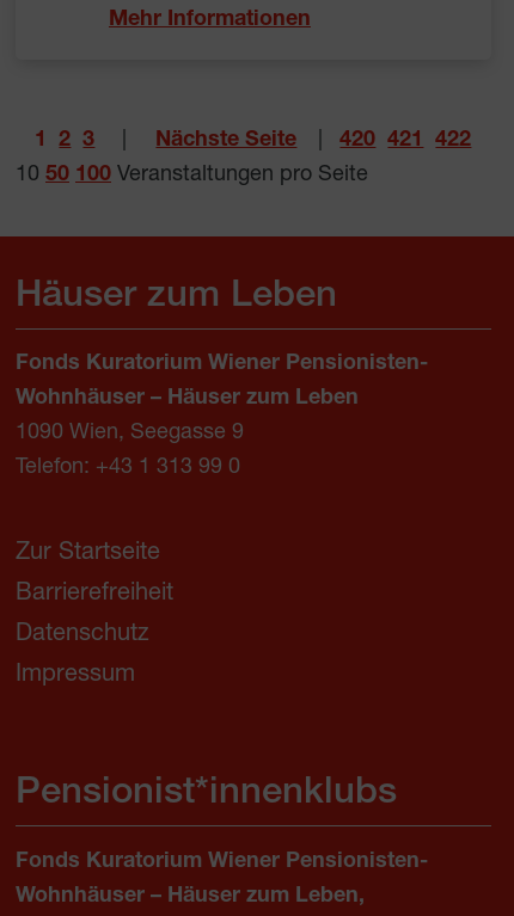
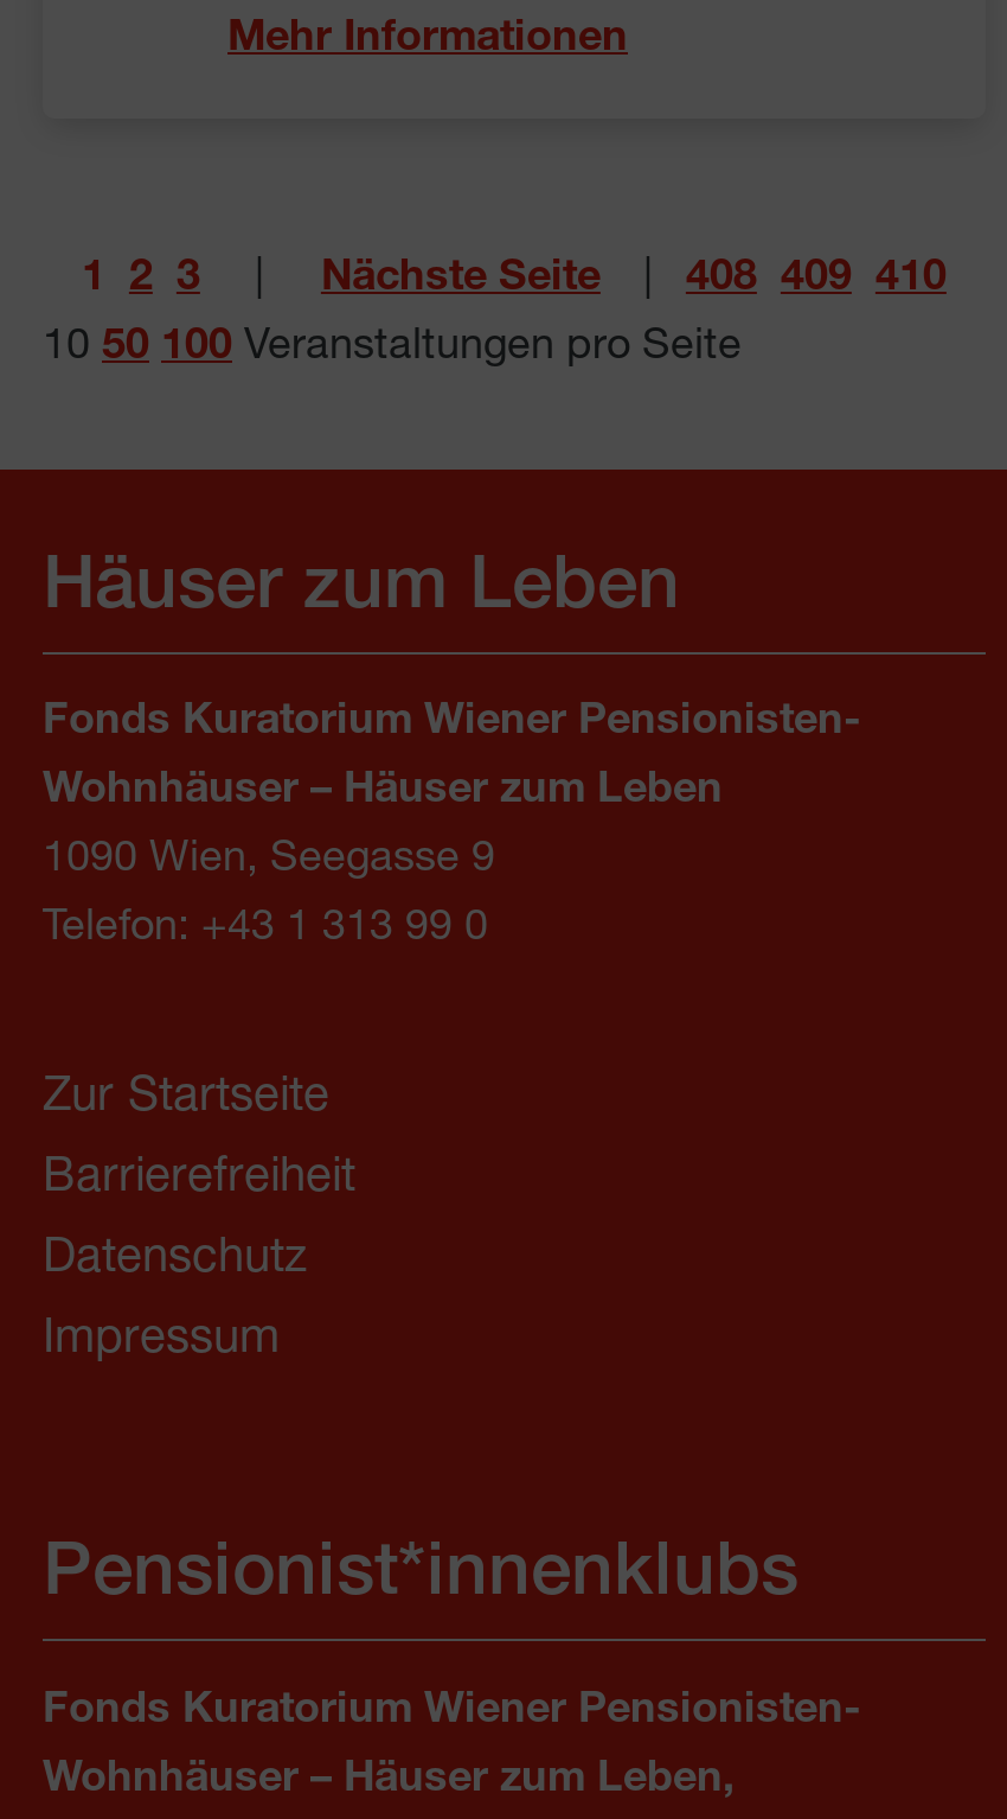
[340,130,471,151] 420 421 422 -> [686,258,946,300] 408 409 410

